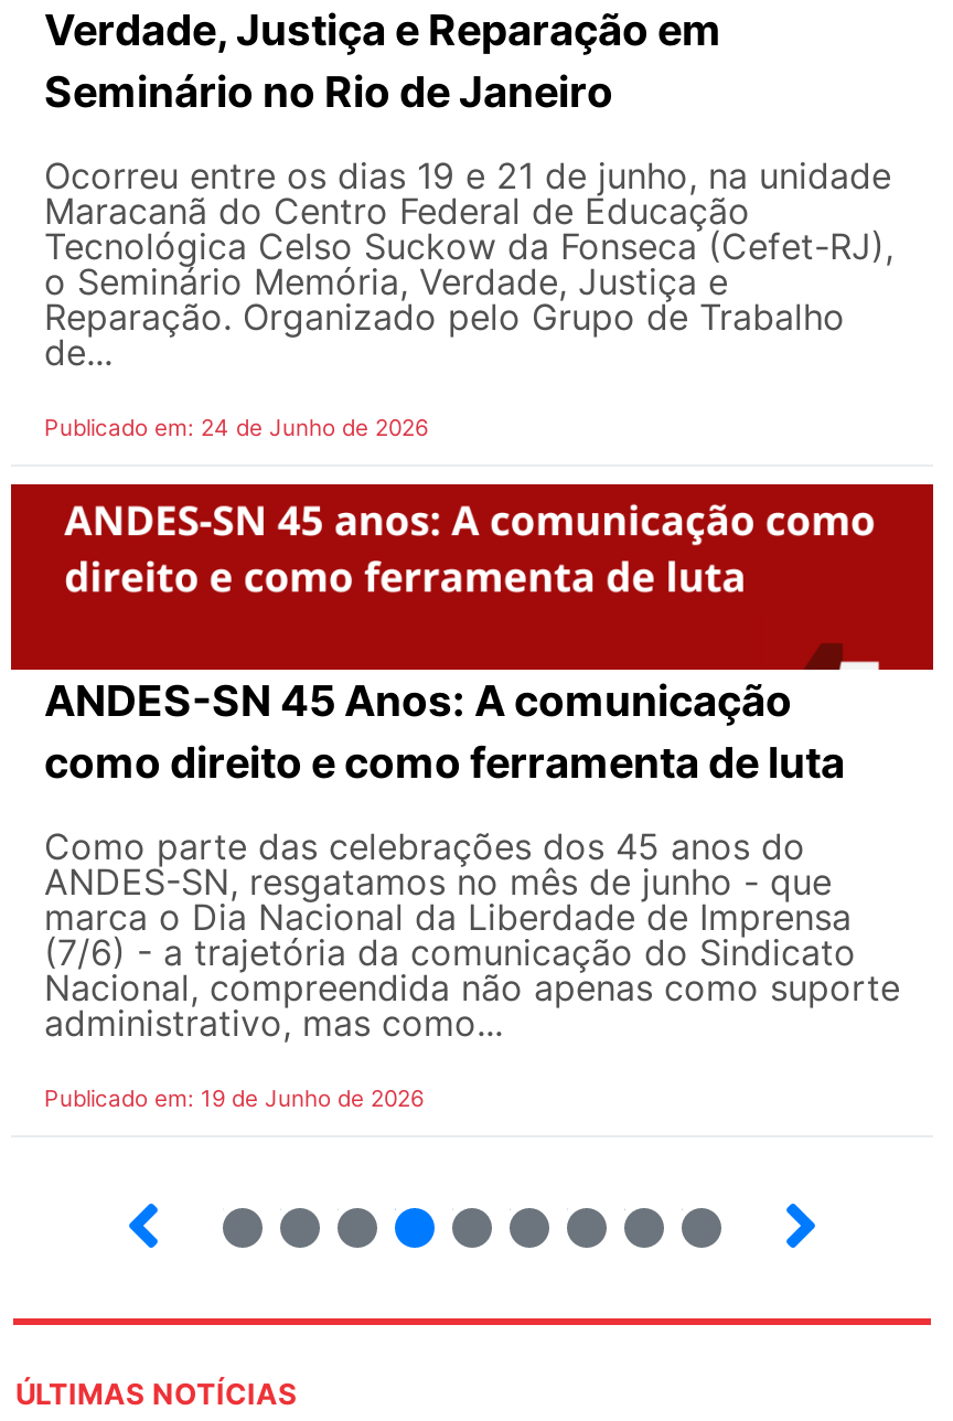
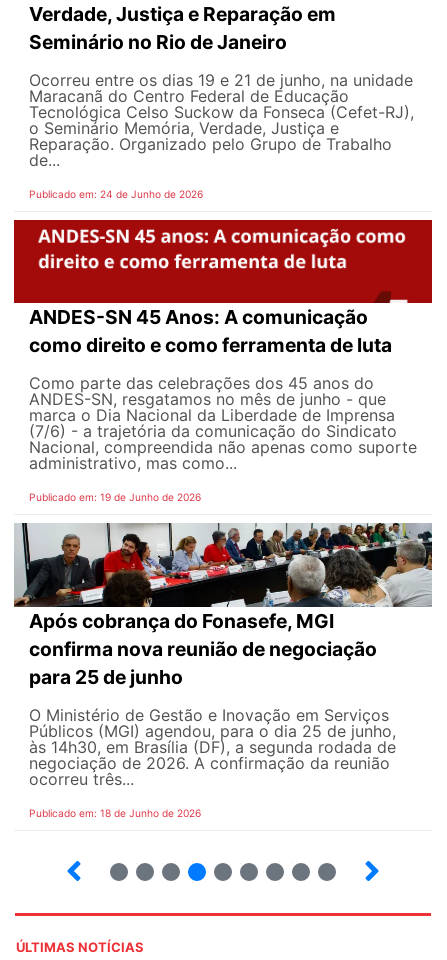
none -> [13,522,433,819] [image] | Após cobrança do Fonasefe, MGI | confirma nova reunião de negociação | para 25 de junho | O Ministério de Gestão e Inovação em Serviços | Públicos (MGI) agendou, para o dia 25 de junho, | às 14h30, em Brasília (DF), a segunda rodada de | negociação de 2026. A confirmação da reunião | ocorreu três... | Publicado em: 18 de Junho de 2026

